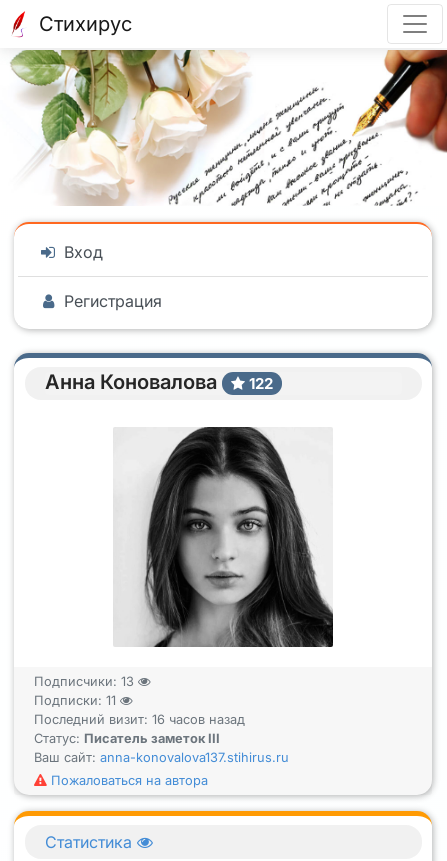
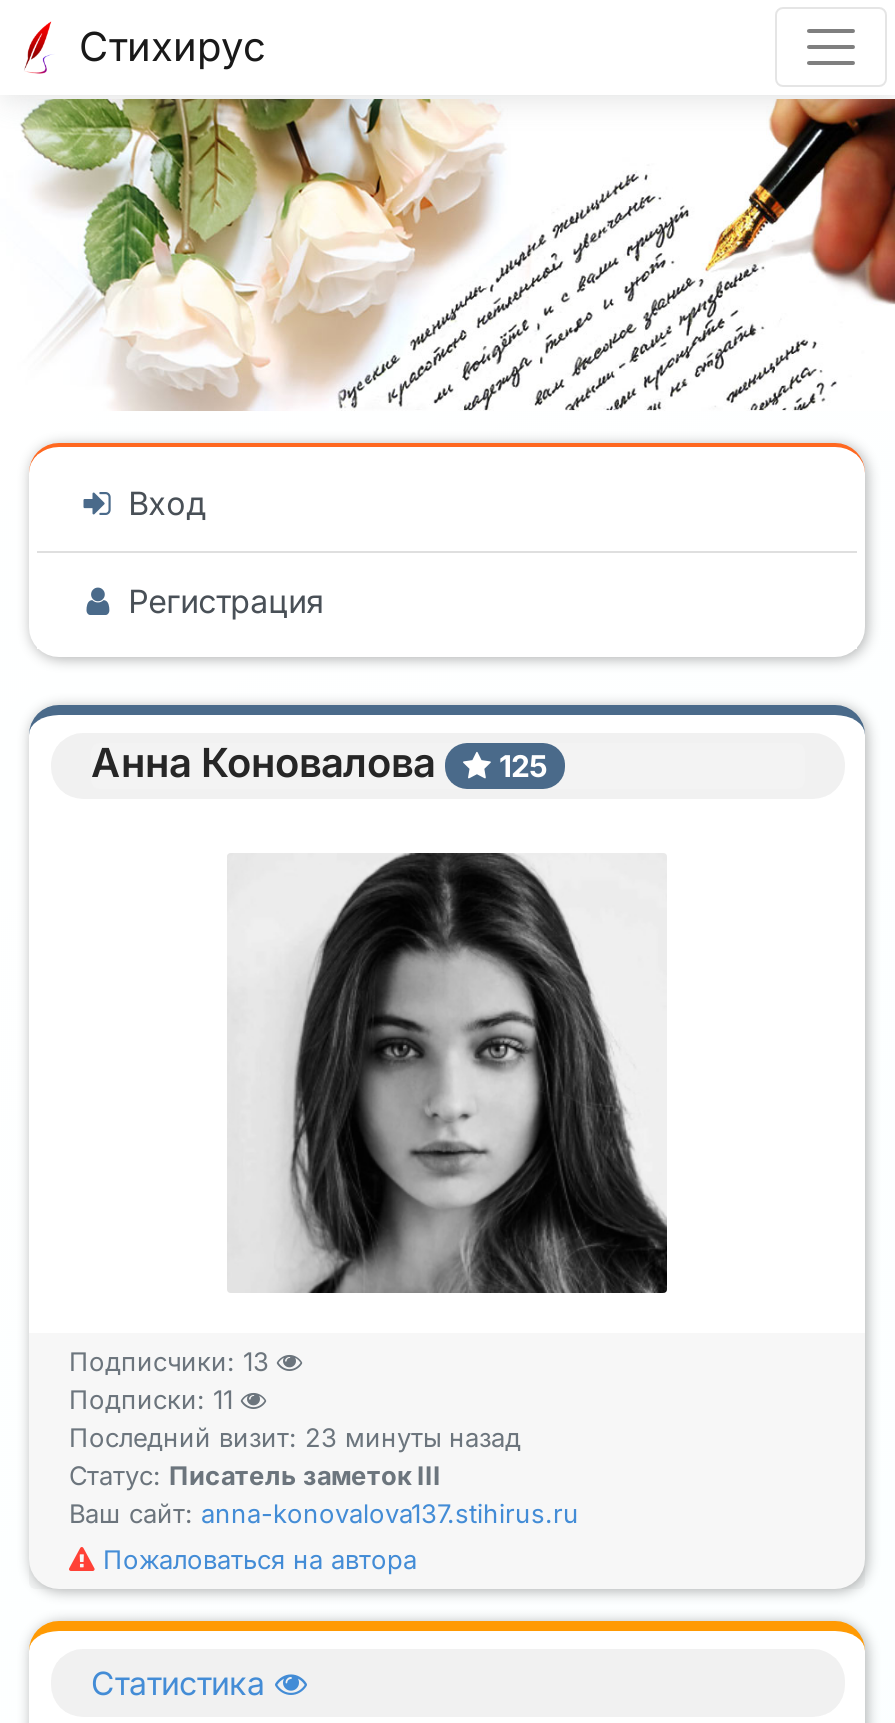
[45,370,273,394] Анна Коновалова 122 -> [91,739,547,787] Анна Коновалова 125
[34,711,245,726] Последний визит: 16 часов назад -> [69,1422,521,1452] Последний визит: 23 минуты назад

